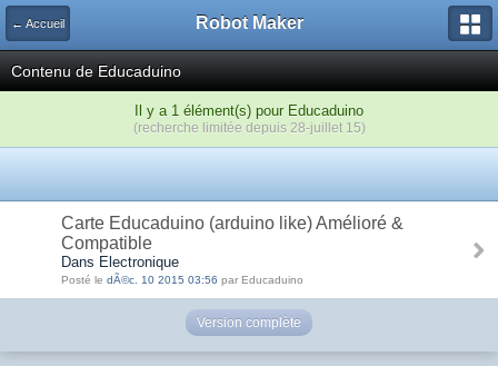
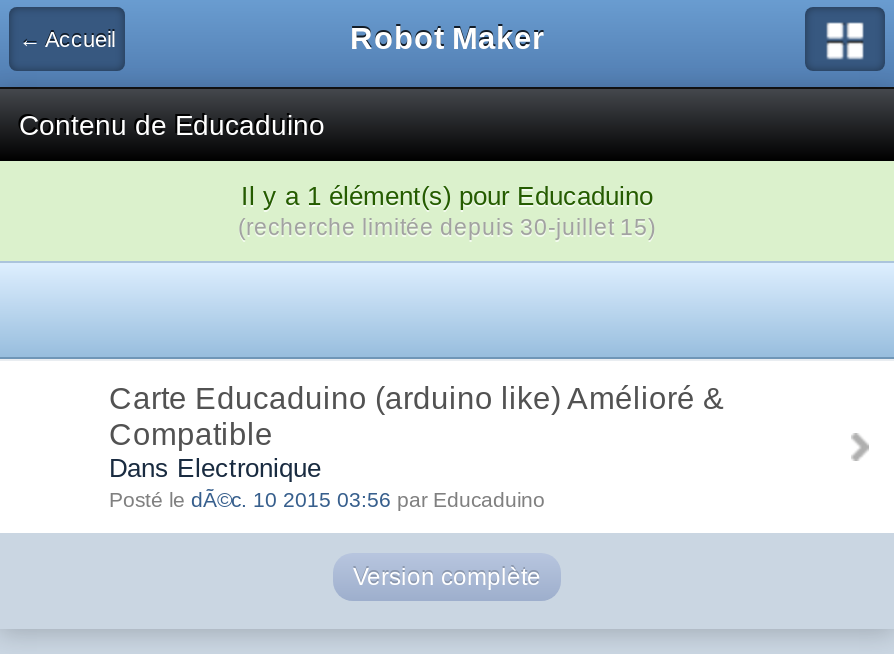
[133,120,365,135] (recherche limitée depuis 28-juillet 15) -> [238,213,656,239] (recherche limitée depuis 30-juillet 15)

